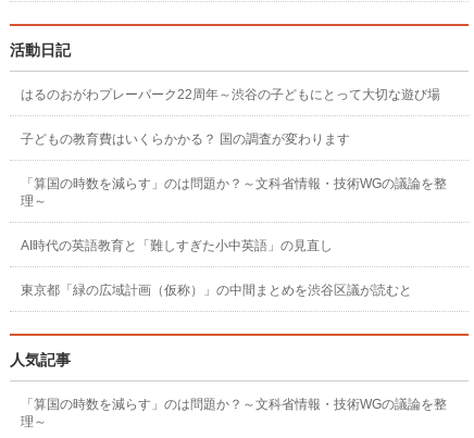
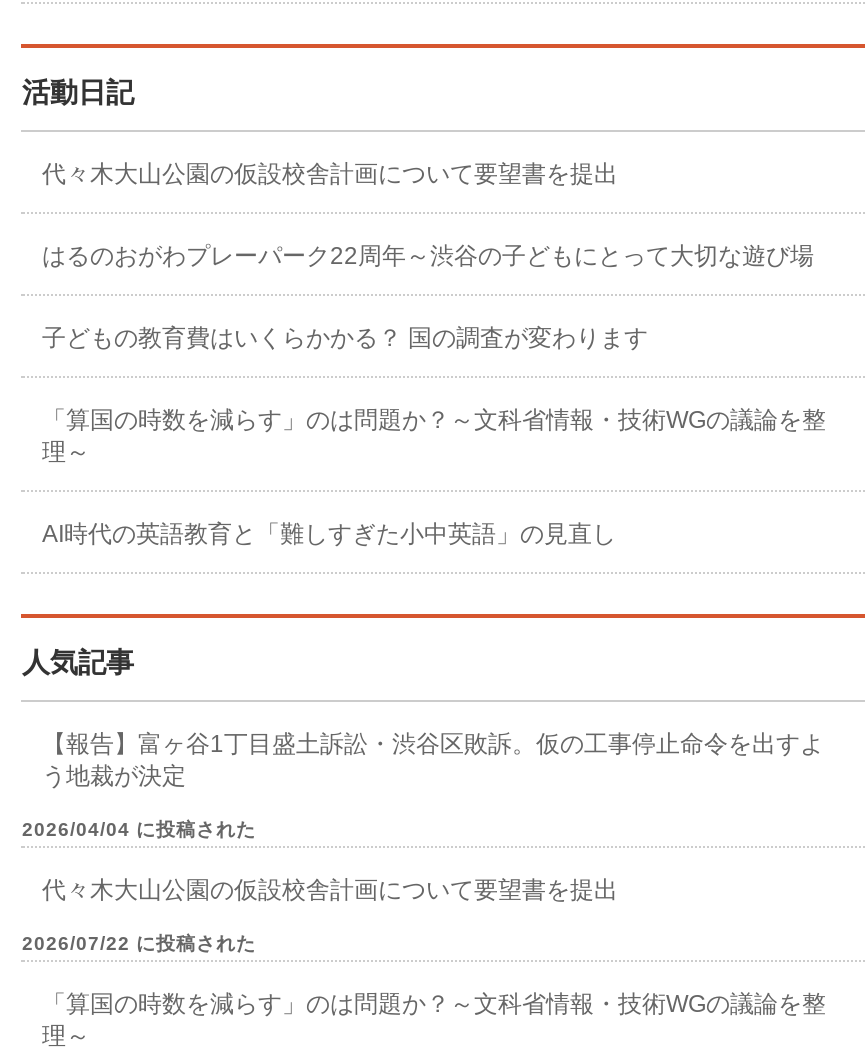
none -> [42,160,618,188] 代々木大山公園の仮設校舎計画について要望書を提出
[21,283,412,298] 東京都「緑の広域計画（仮称）」の中間まとめを渋谷区議が読むと -> none
none -> [22,730,824,954] 【報告】富ヶ谷1丁目盛土訴訟・渋谷区敗訴。仮の工事停止命令を出すよ | う地裁が決定 | 2026/04/04 に投稿された | 代々木大山公園の仮設校舎計画について要望書を提出 | 2026/07/22 に投稿された

